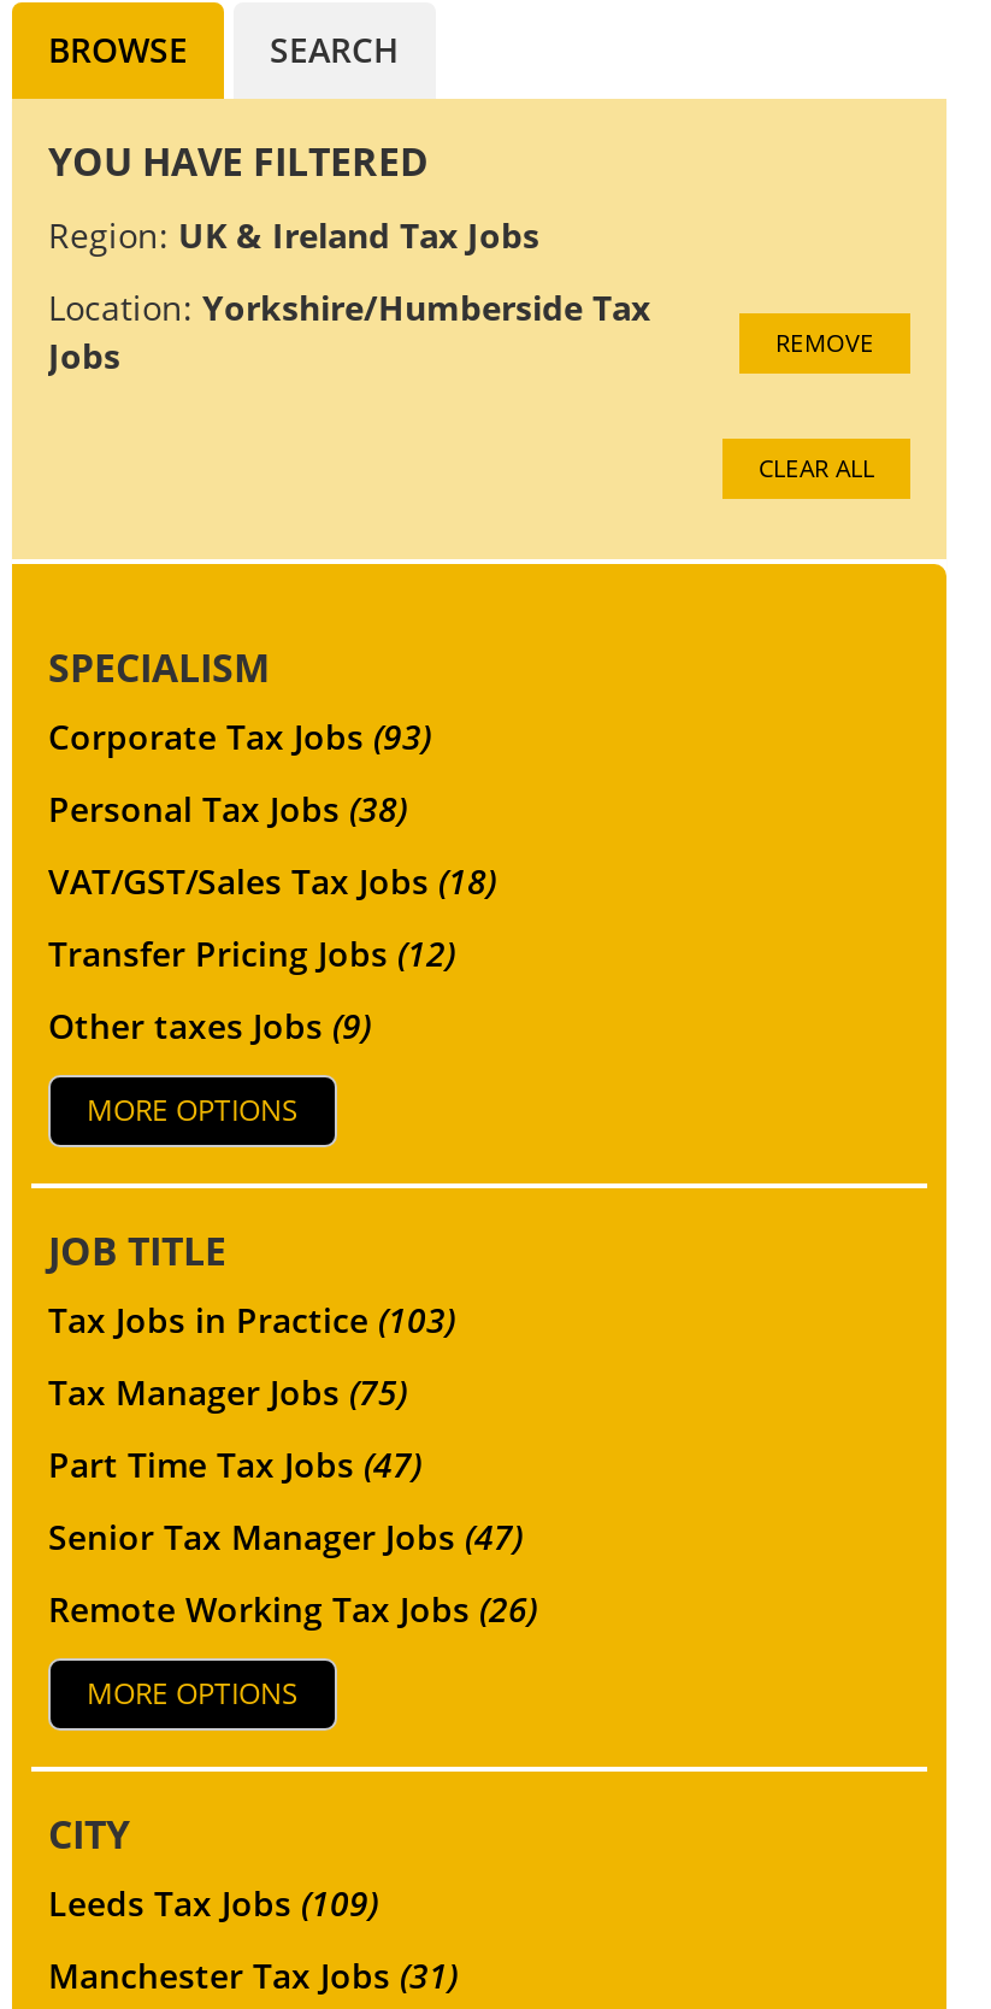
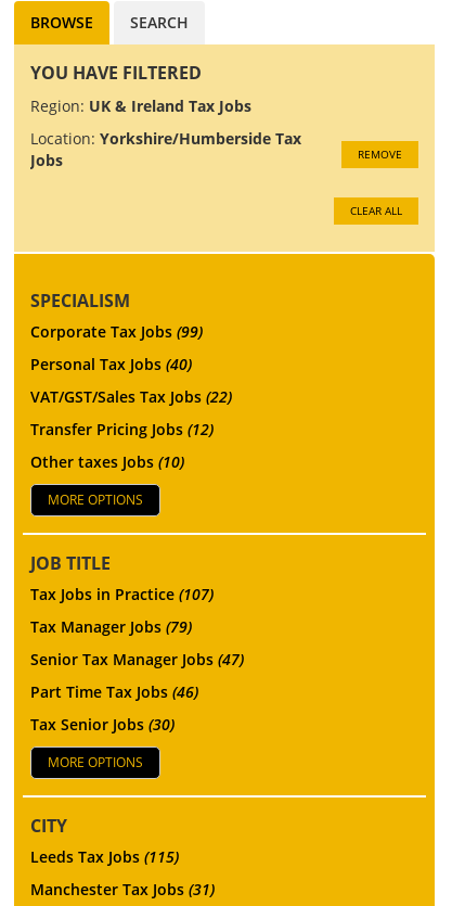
[48,712,431,758] Corporate Tax Jobs (93) -> [30,321,203,341] Corporate Tax Jobs (99)
[48,785,407,831] Personal Tax Jobs (38) -> [30,353,192,374] Personal Tax Jobs (40)
[48,857,496,903] VAT/GST/Sales Tax Jobs (18) -> [30,386,232,406] VAT/GST/Sales Tax Jobs (22)
[48,1002,371,1048] Other taxes Jobs (9) -> [30,451,184,472] Other taxes Jobs (10)
[48,1296,455,1486] Tax Jobs in Practice (103) | Tax Manager Jobs (75) | Part Time Tax Jobs (47) -> [30,583,214,636] Tax Jobs in Practice (107) | Tax Manager Jobs (79)
moved [48,1513,523,1559] -> [30,648,244,669]: Senior Tax Manager Jobs (47)
[48,1585,537,1631] Remote Working Tax Jobs (26) -> [30,681,198,734] Part Time Tax Jobs (46) | Tax Senior Jobs (30)
[48,1879,378,1925] Leeds Tax Jobs (109) -> [30,846,179,867] Leeds Tax Jobs (115)

